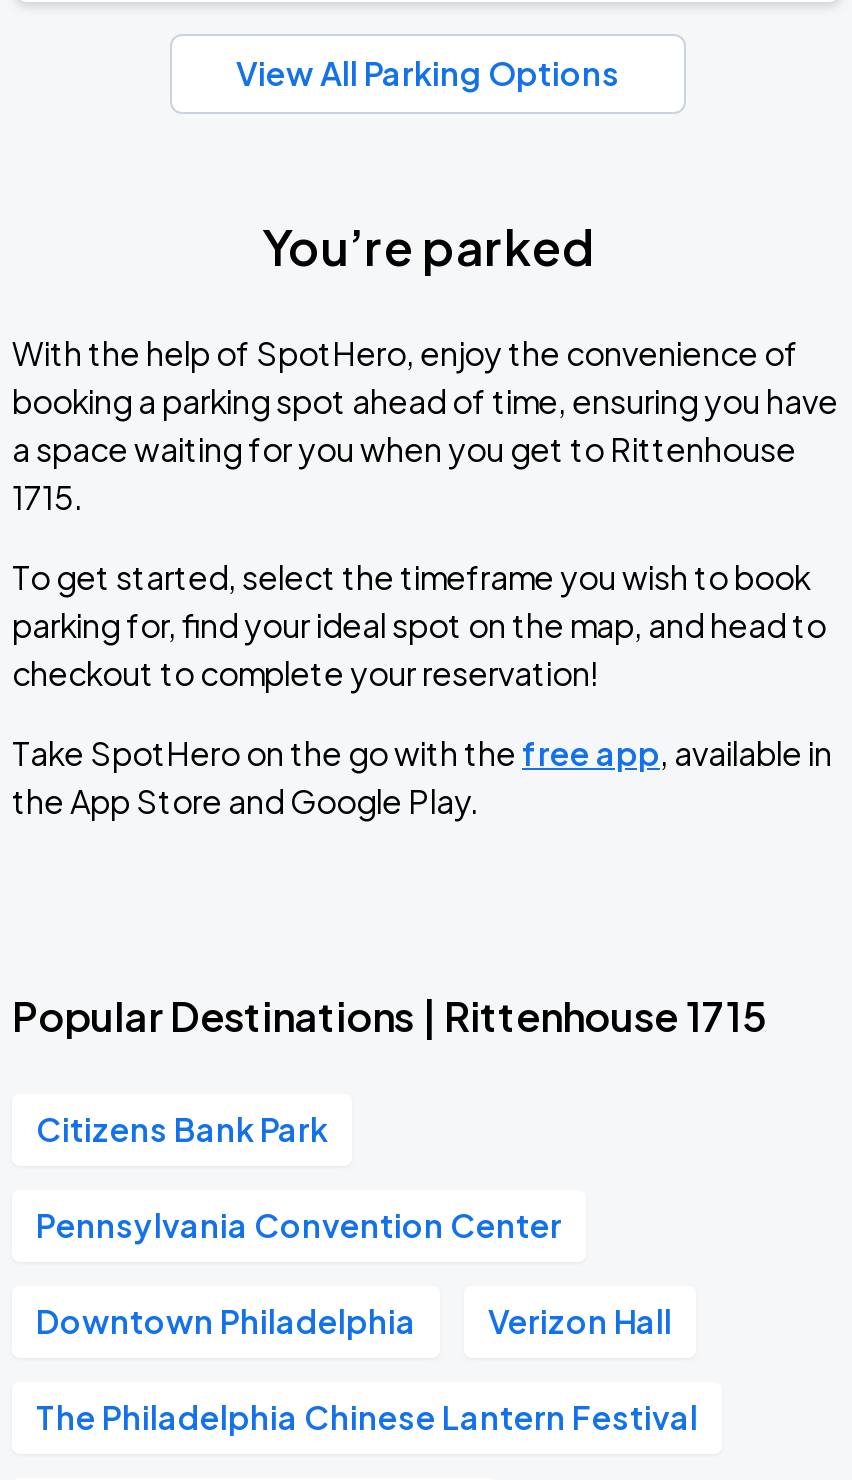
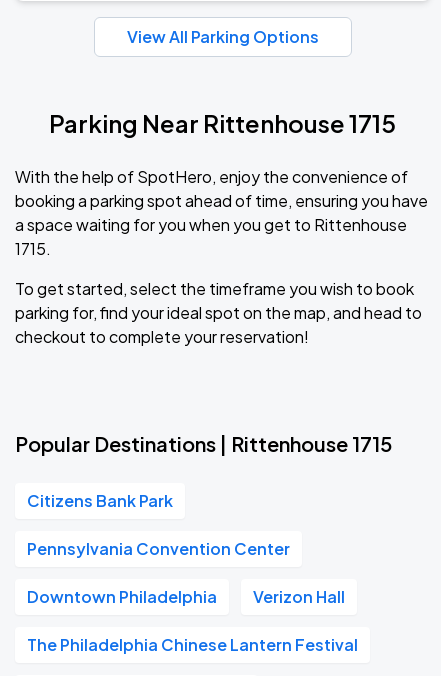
[262,216,594,276] You’re parked -> [49,108,396,138] Parking Near Rittenhouse 1715
[12,732,832,822] Take SpotHero on the go with the free app, available in | the App Store and Google Play. -> none

